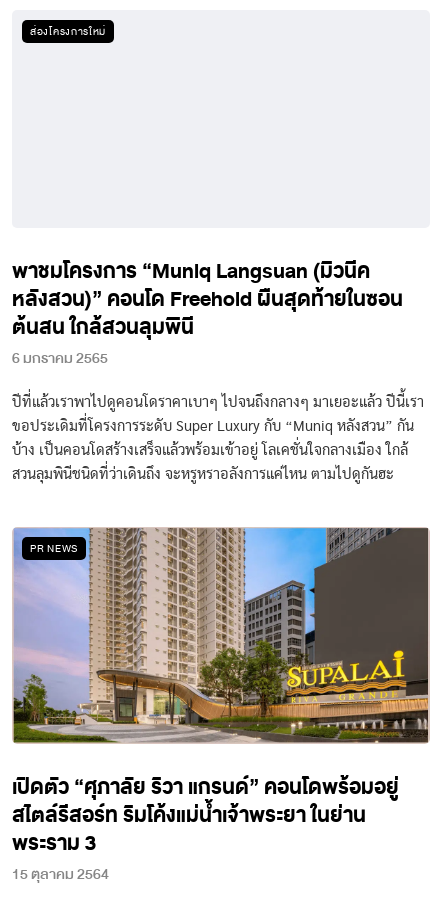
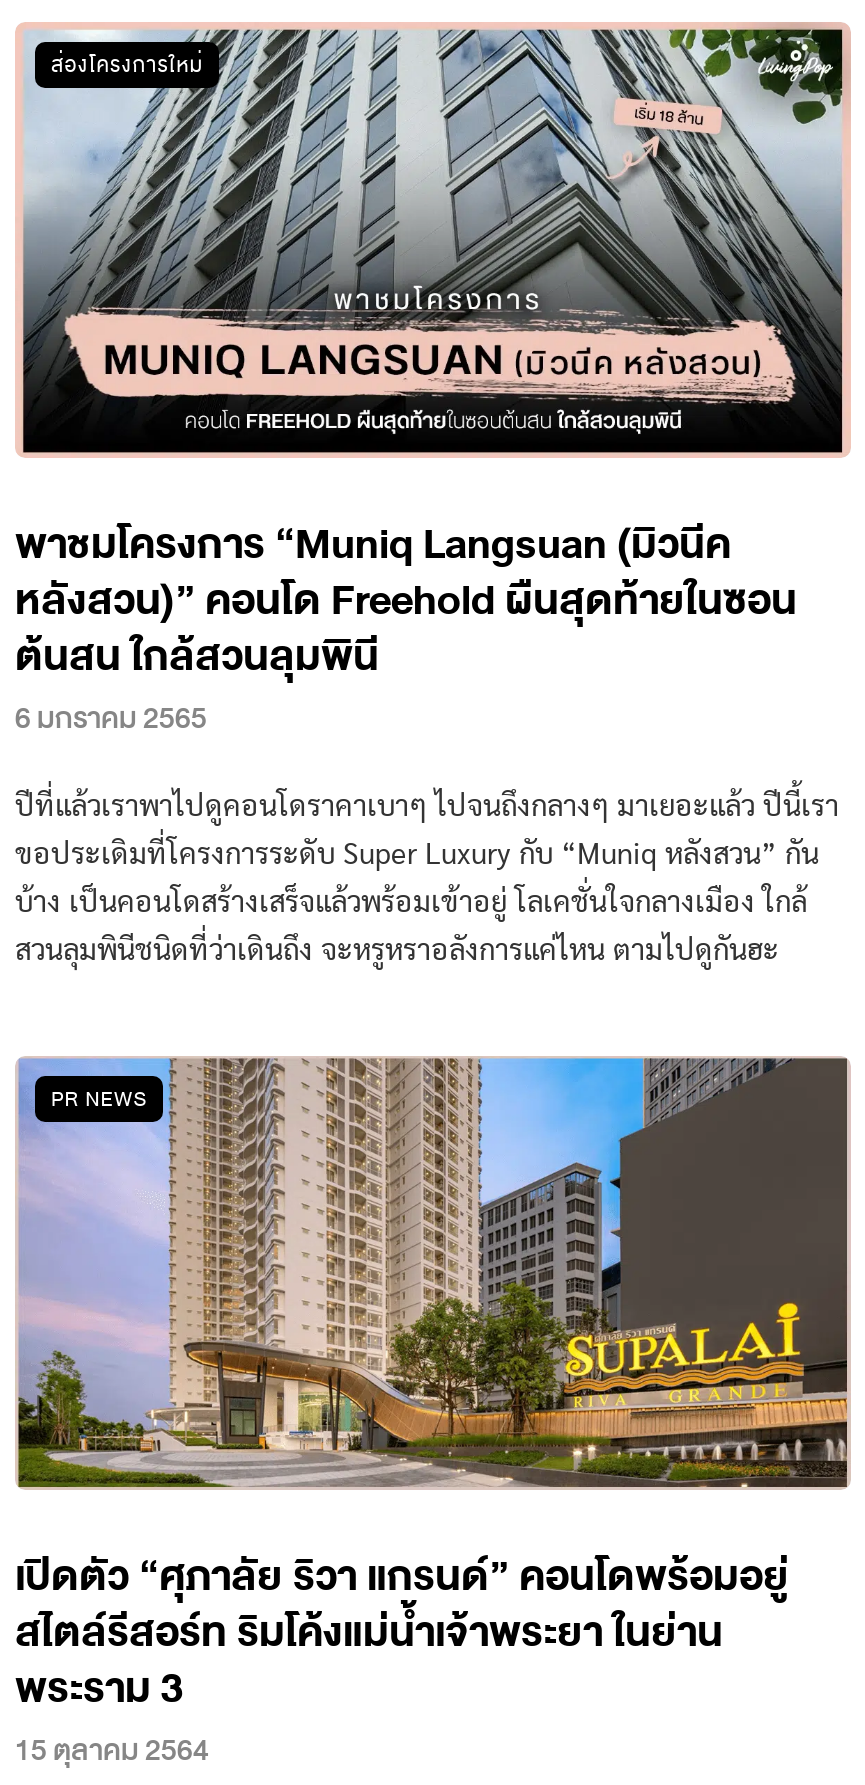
none -> [15,22,851,458] [image]

